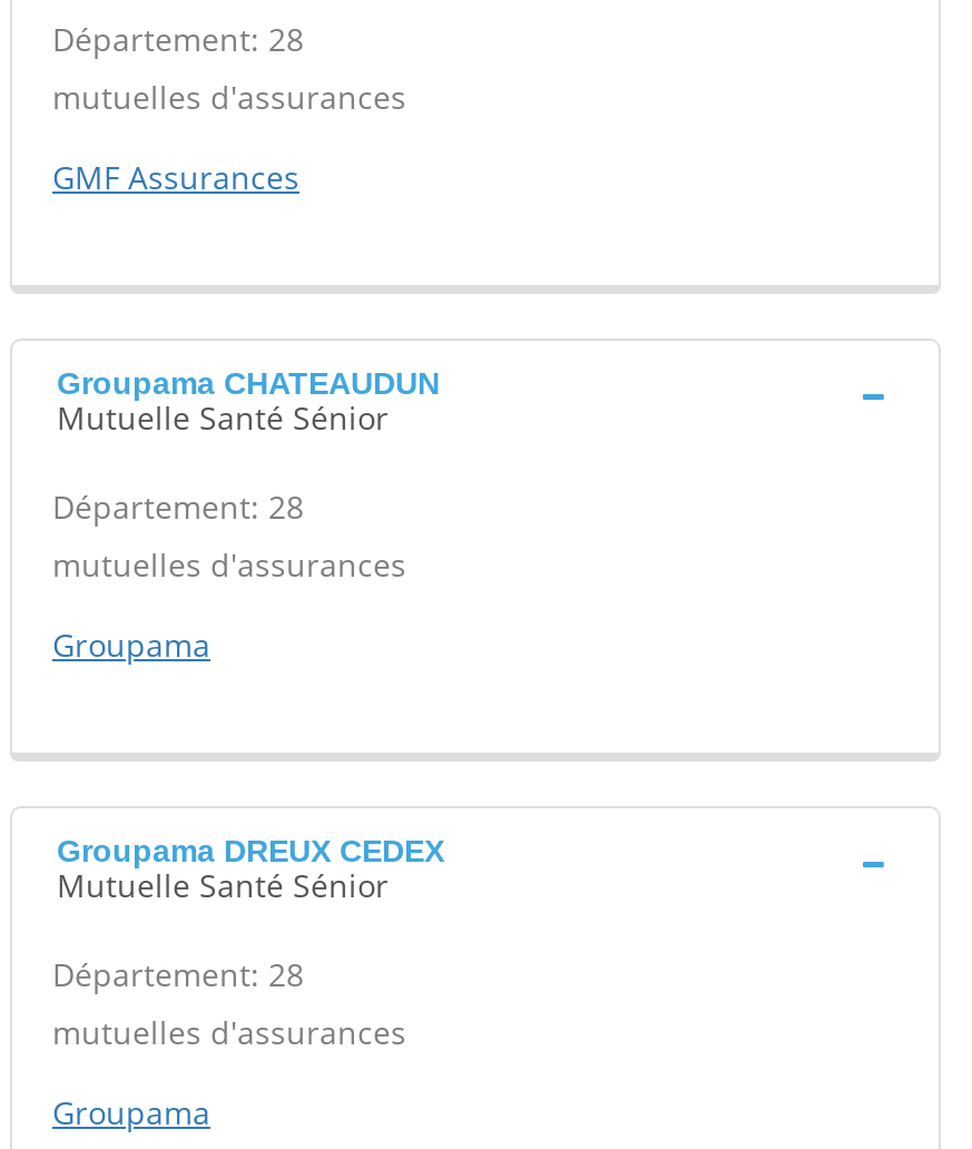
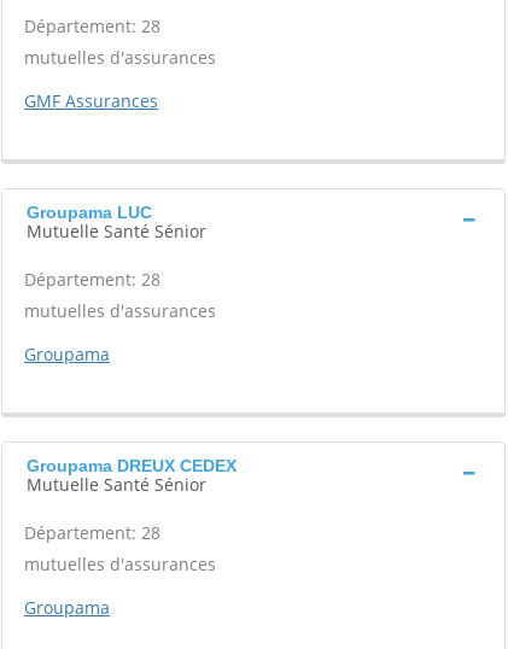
[57,365,440,401] Groupama CHATEAUDUN -> [27,203,152,222] Groupama LUC

